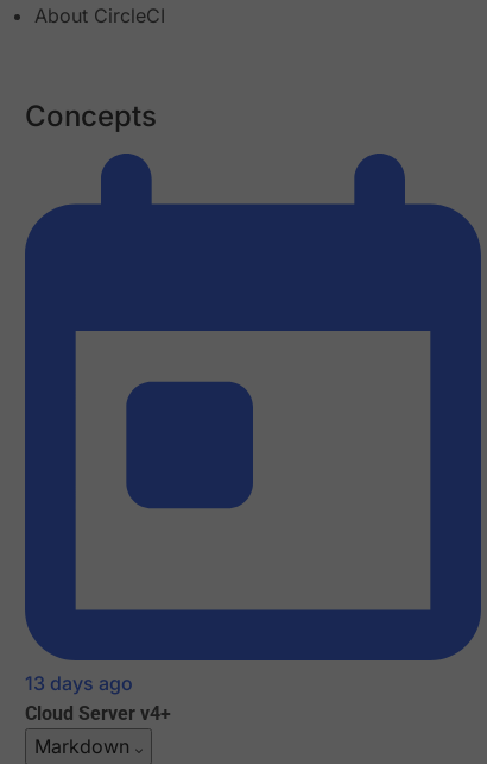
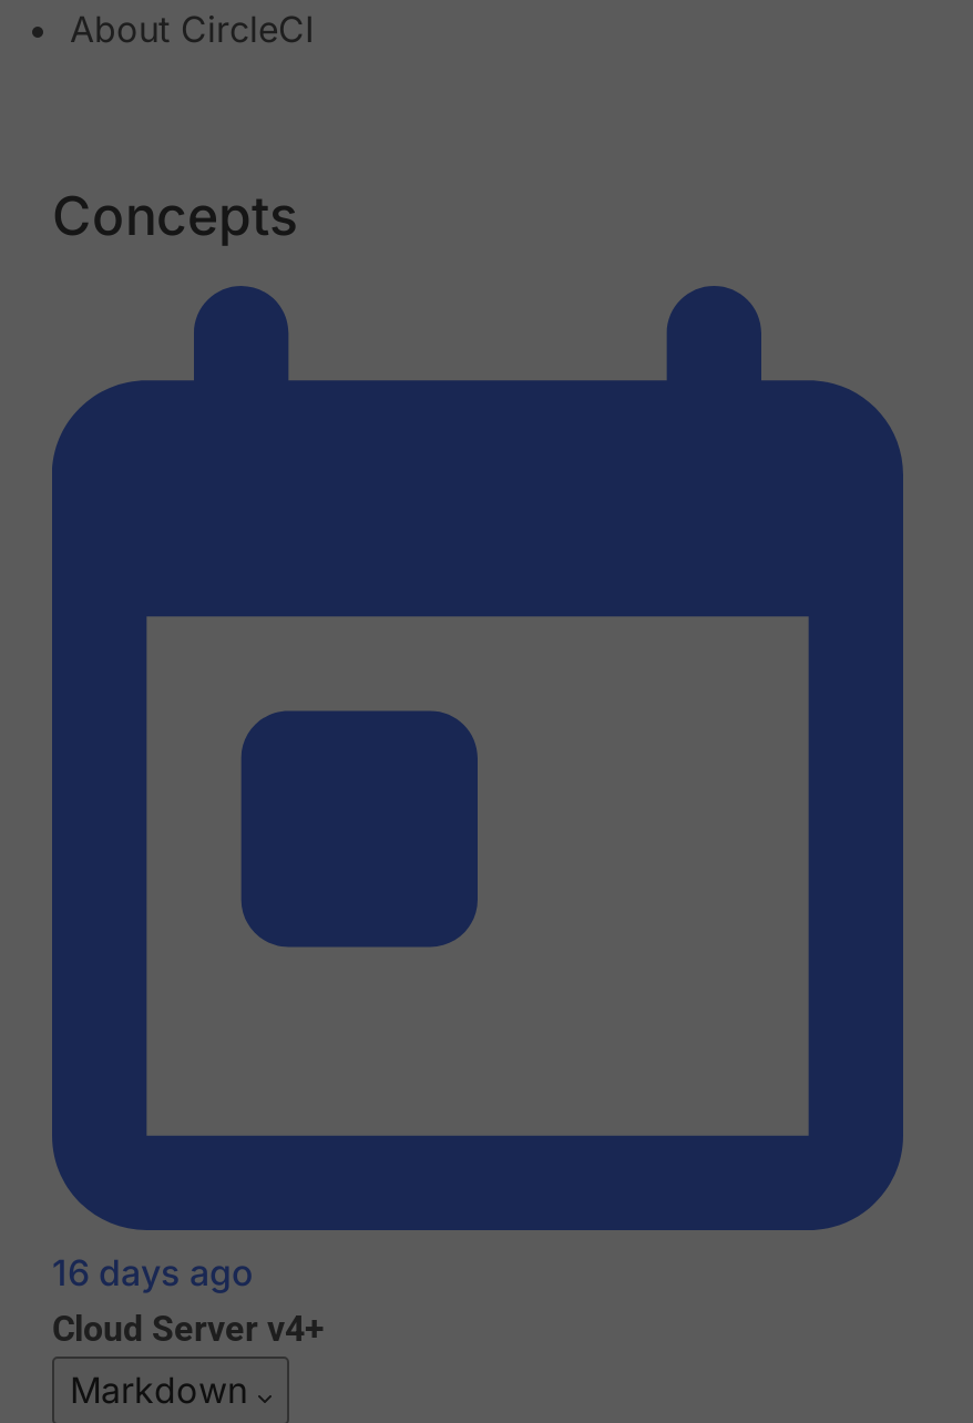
[25,672,133,696] 13 days ago -> [52,1251,254,1296] 16 days ago

